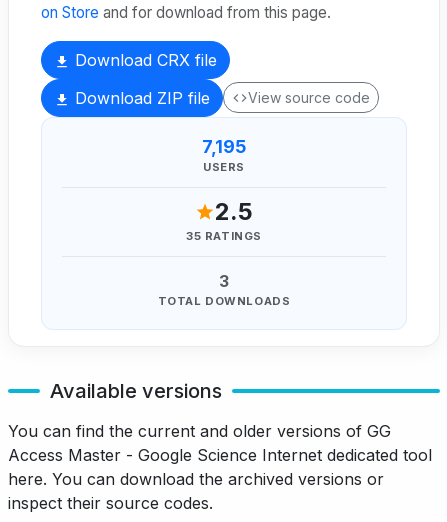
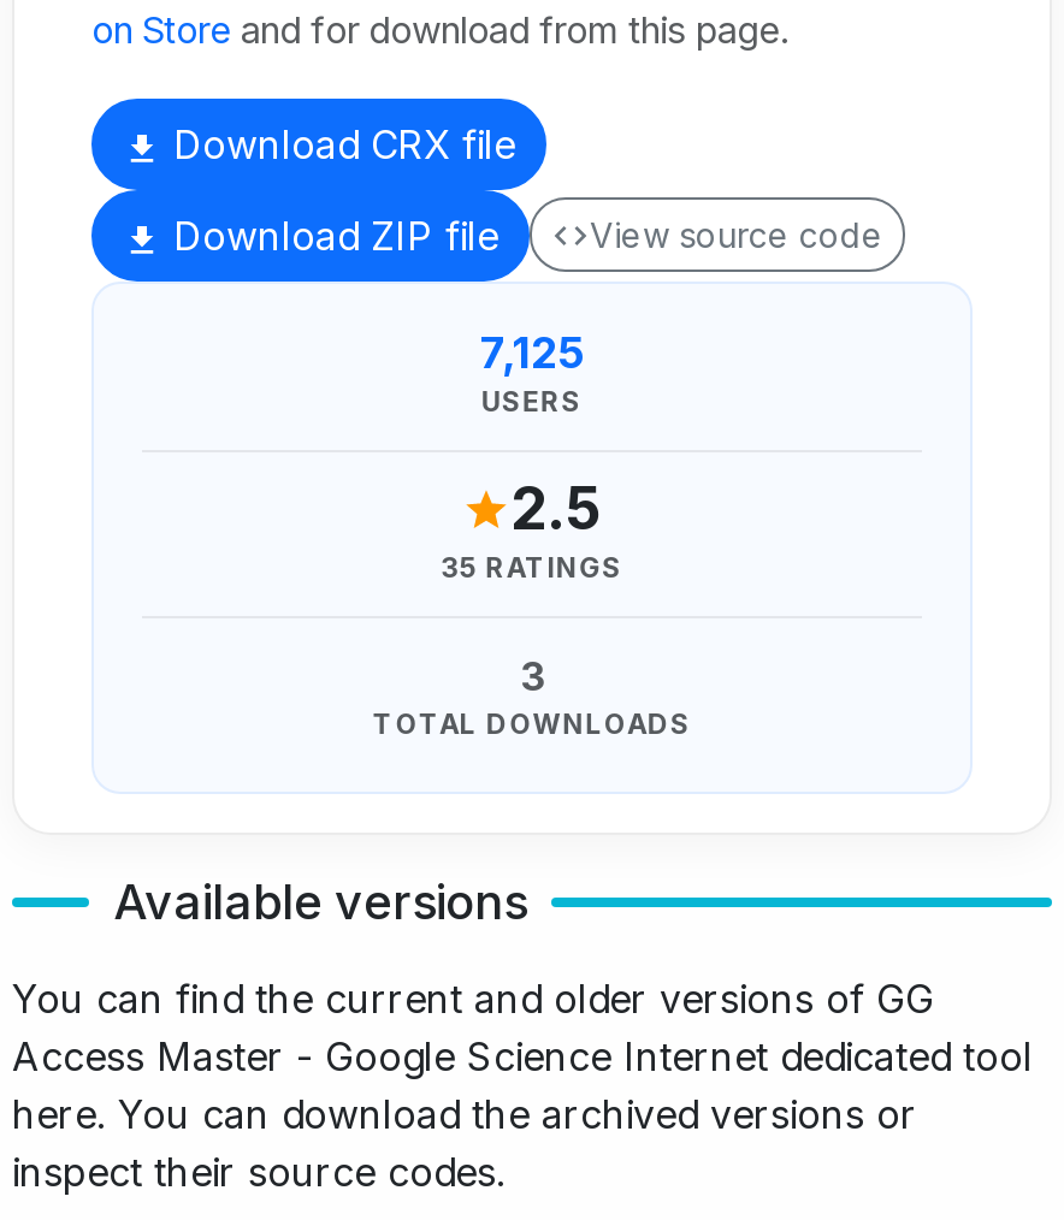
[202,136,246,157] 7,195 -> [480,327,584,377] 7,125

